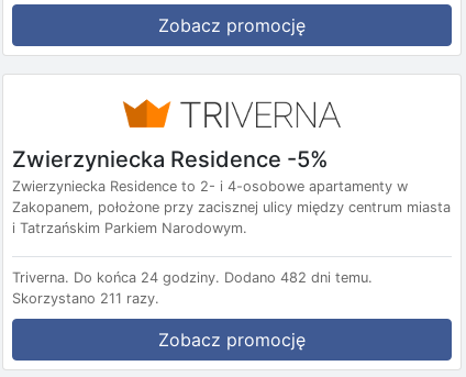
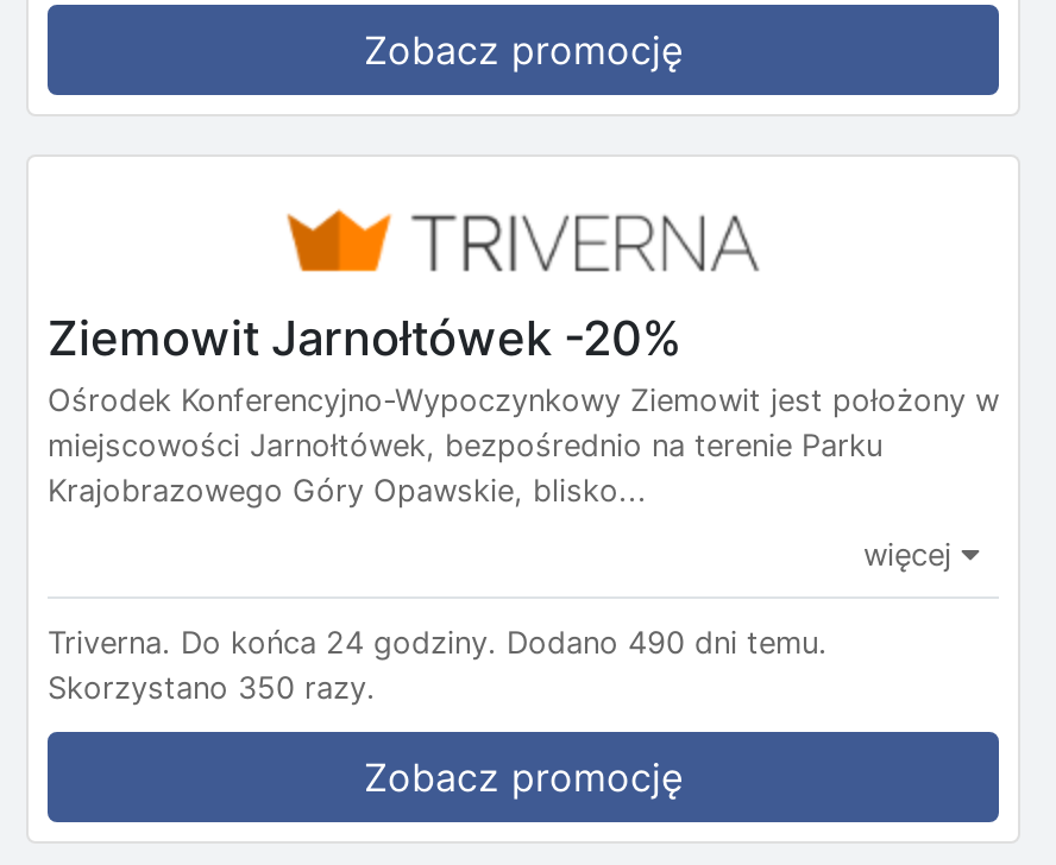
[12,145,451,307] Zwierzyniecka Residence -5% | Zwierzyniecka Residence to 2- i 4-osobowe apartamenty w | Zakopanem, położone przy zacisznej ulicy między centrum miasta | i Tatrzańskim Parkiem Narodowym. | Triverna. Do końca 24 godziny. Dodano 482 dni temu. | Skorzystano 211 razy. -> [48,310,999,705] Ziemowit Jarnołtówek -20% | Ośrodek Konferencyjno-Wypoczynkowy Ziemowit jest położony w | miejscowości Jarnołtówek, bezpośrednio na terenie Parku | Krajobrazowego Góry Opawskie, blisko... | więcej | Triverna. Do końca 24 godziny. Dodano 490 dni temu. | Skorzystano 350 razy.

